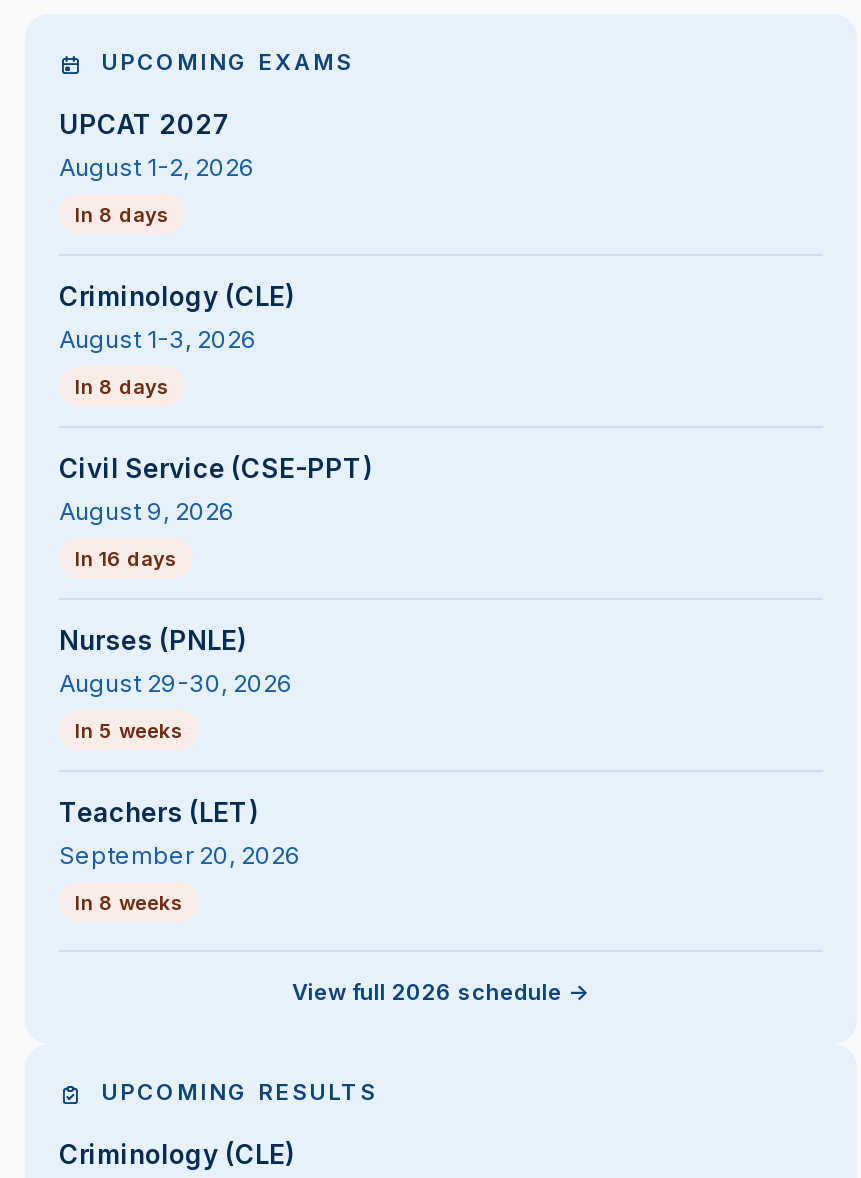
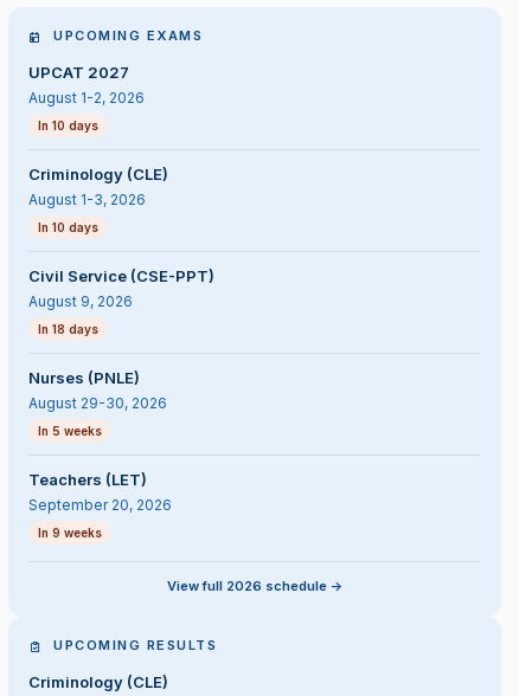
[75,202,169,226] In 8 days -> [38,118,98,132] In 10 days
[75,374,169,398] In 8 days -> [38,220,98,234] In 10 days
[75,546,177,570] In 16 days -> [38,322,98,336] In 18 days
[75,890,183,914] In 8 weeks -> [38,525,102,540] In 9 weeks

